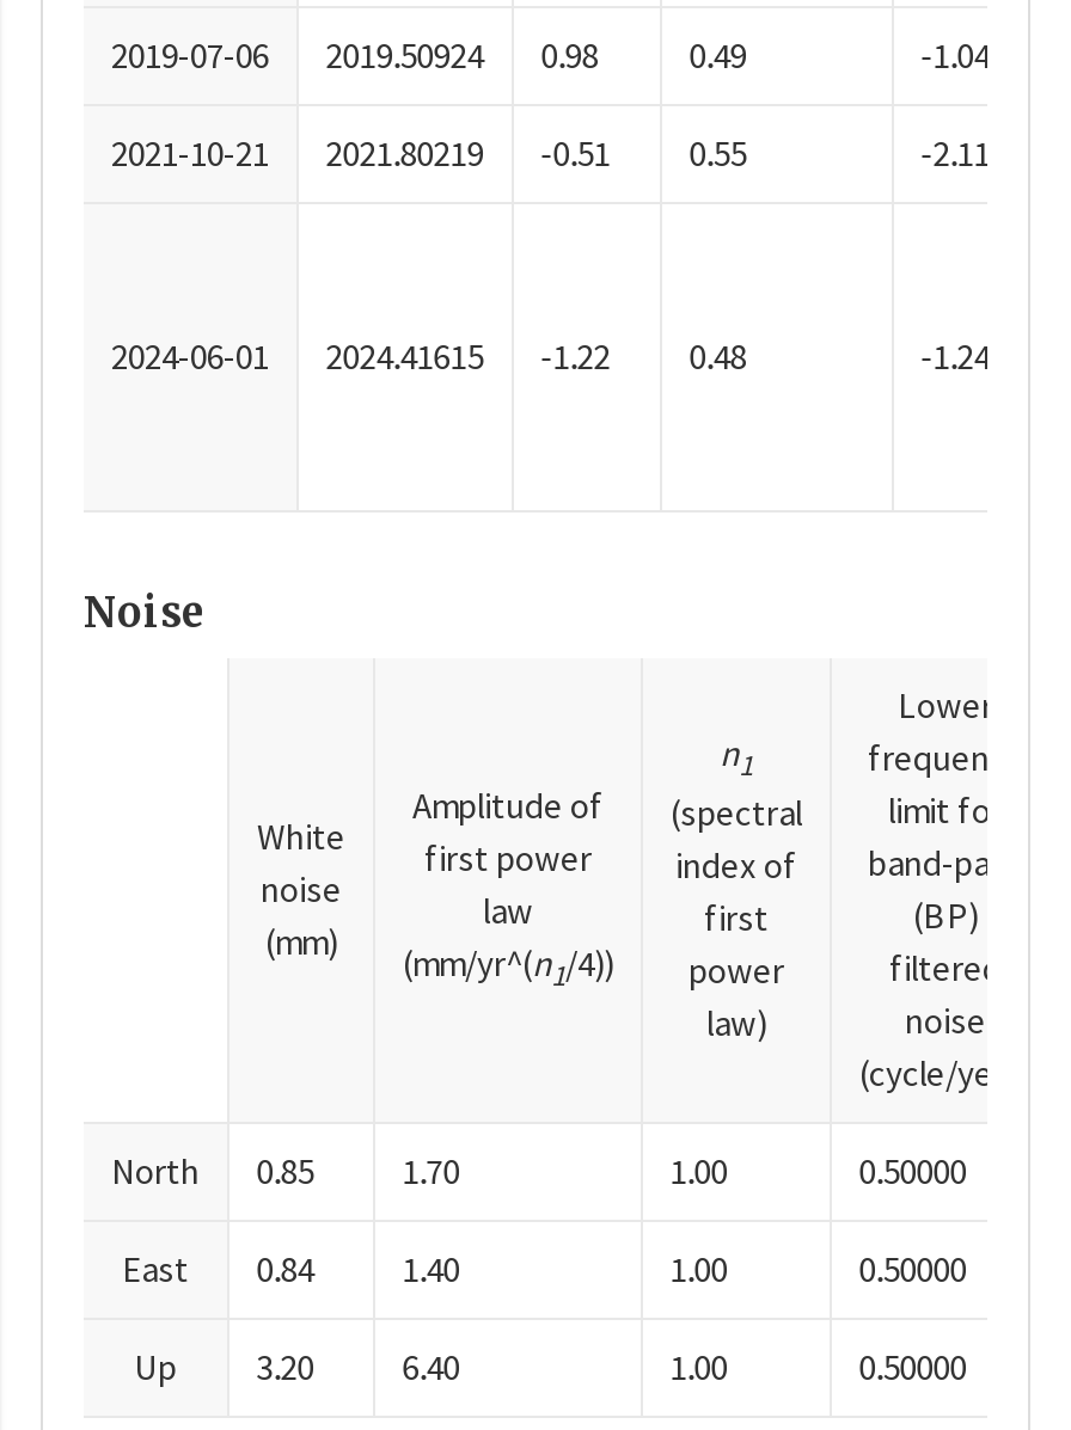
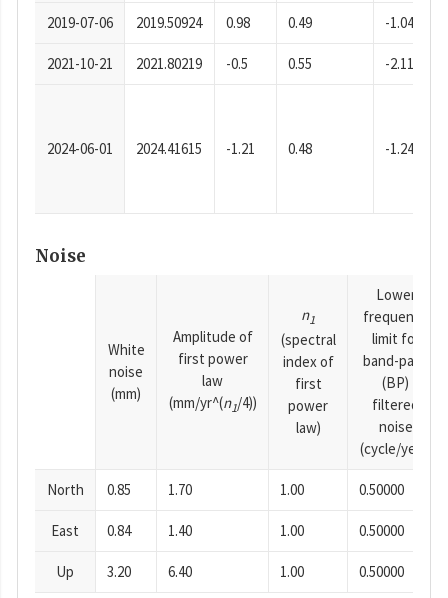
[541,130,610,175] -0.51 -> [226,54,248,73] -0.5
[111,333,746,378] 2024-06-01 2024.41615 -1.22 0.48 -> [46,139,312,158] 2024-06-01 2024.41615 -1.21 0.48

